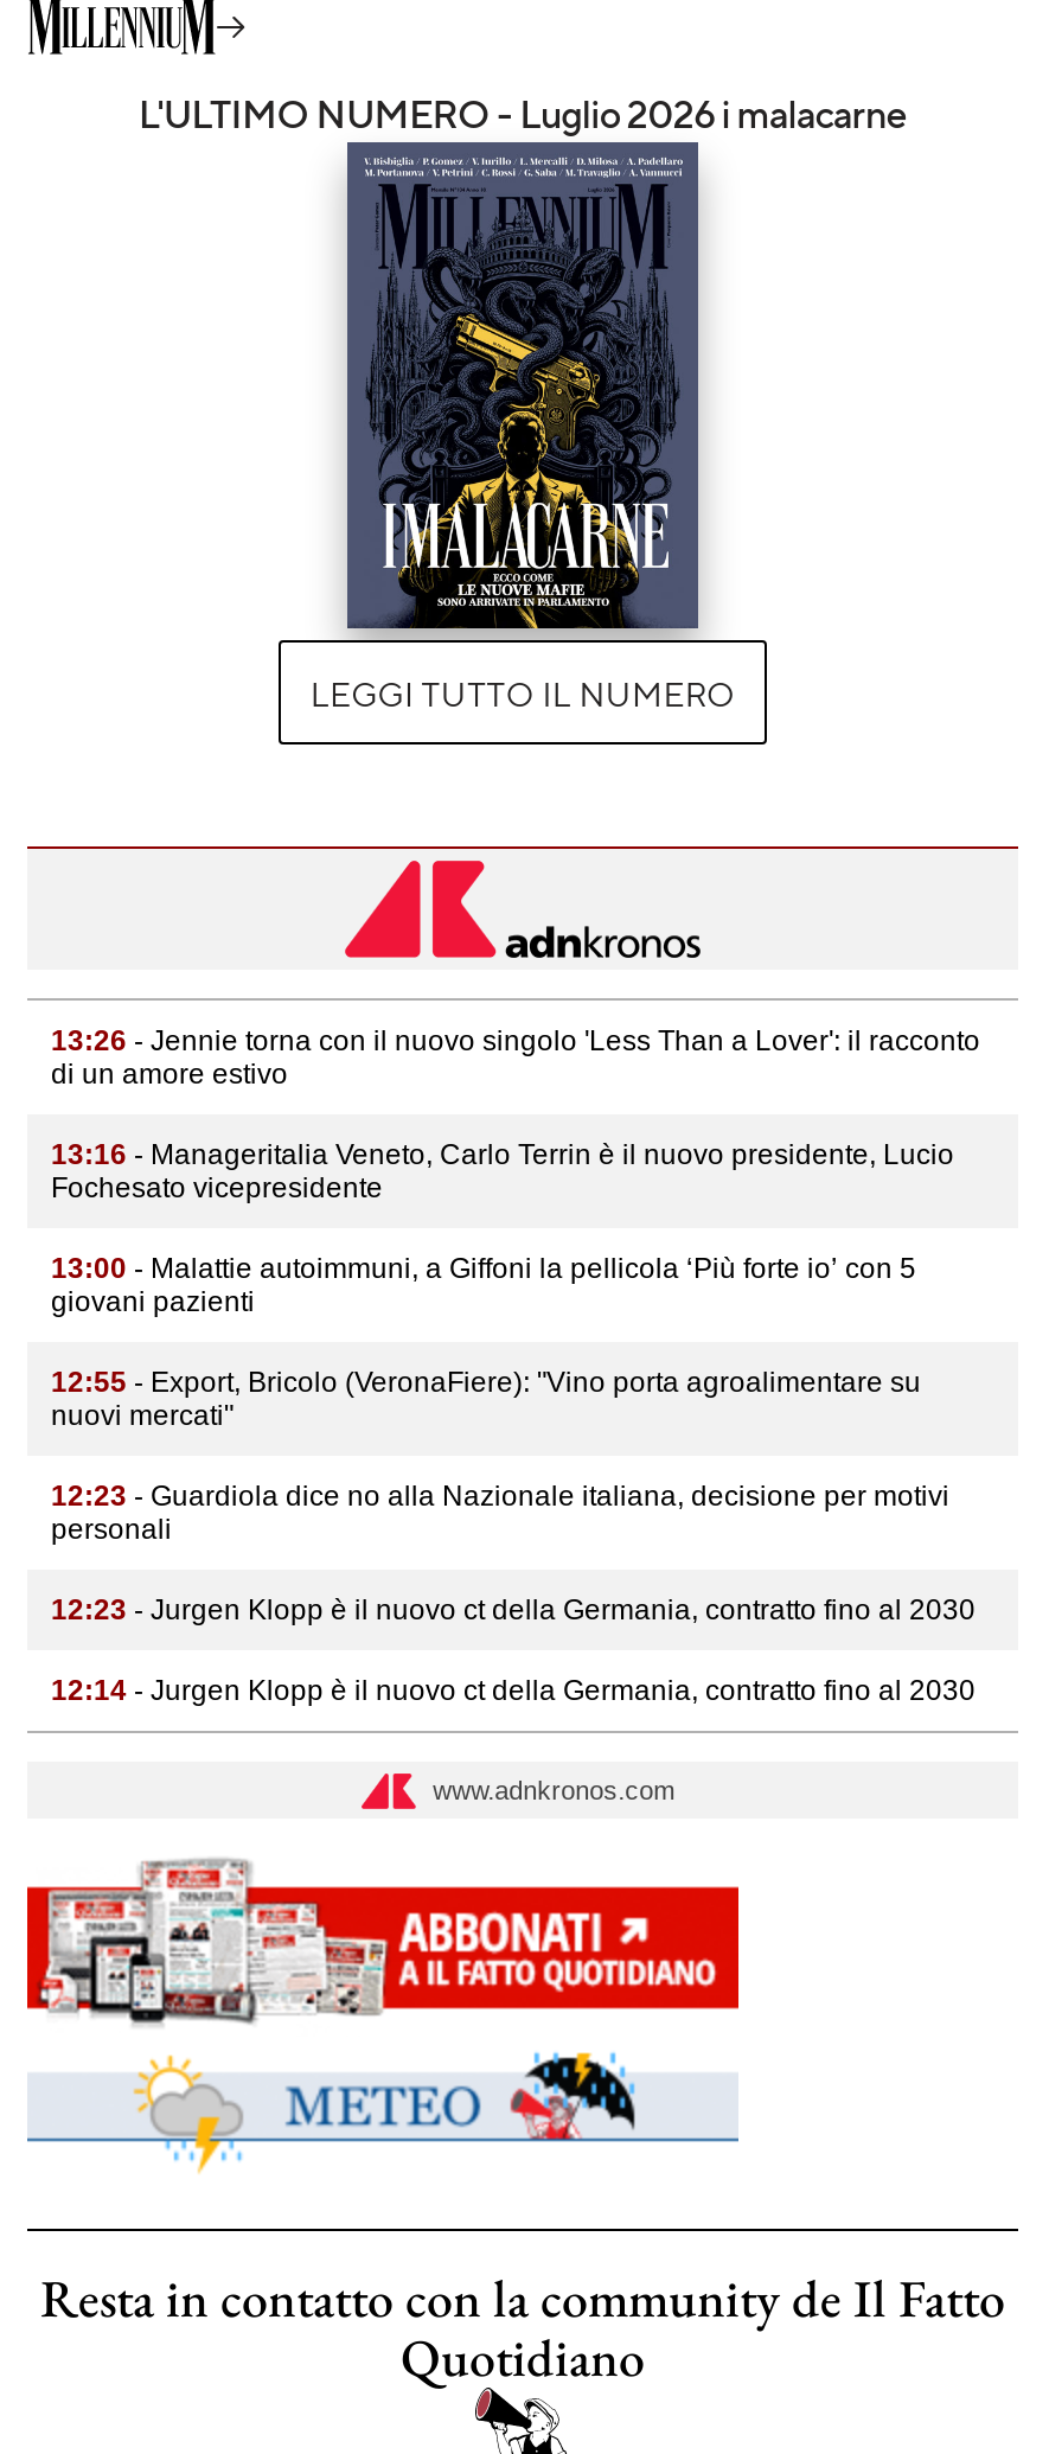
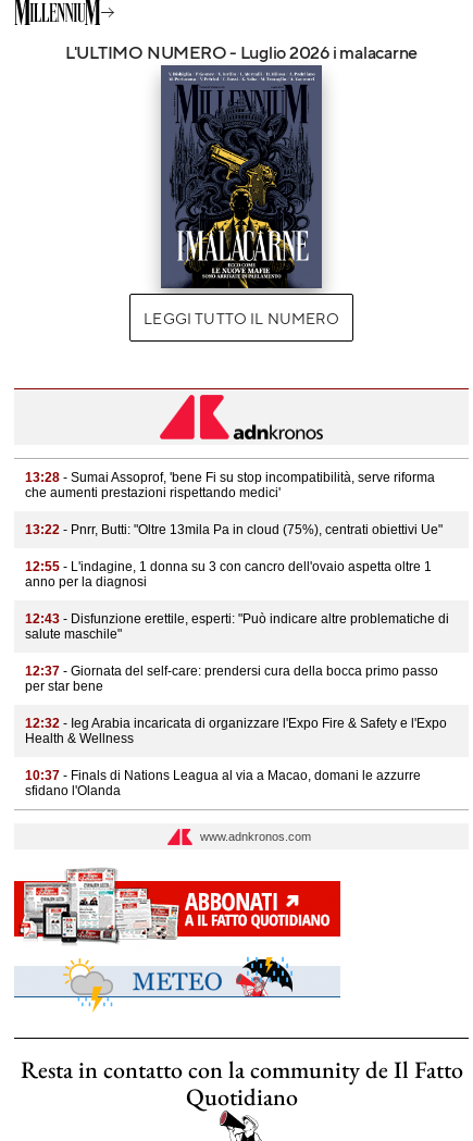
[51,1025,980,1091] 13:26 - Jennie torna con il nuovo singolo 'Less Than a Lover': il racconto | di un amore estivo -> [25,470,435,501] 13:28 - Sumai Assoprof, 'bene Fi su stop incompatibilità, serve riforma | che aumenti prestazioni rispettando medici'
[51,1139,954,1205] 13:16 - Manageritalia Veneto, Carlo Terrin è il nuovo presidente, Lucio | Fochesato vicepresidente -> [25,522,443,538] 13:22 - Pnrr, Butti: "Oltre 13mila Pa in cloud (75%), centrati obiettivi Ue"
[51,1253,916,1319] 13:00 - Malattie autoimmuni, a Giffoni la pellicola ‘Più forte io’ con 5 | giovani pazienti -> [25,559,432,590] 12:55 - L'indagine, 1 donna su 3 con cancro dell'ovaio aspetta oltre 1 | anno per la diagnosi
[51,1366,921,1433] 12:55 - Export, Bricolo (VeronaFiere): "Vino porta agroalimentare su | nuovi mercati" -> [25,612,449,642] 12:43 - Disfunzione erettile, esperti: "Può indicare altre problematiche di | salute maschile"
[51,1480,949,1547] 12:23 - Guardiola dice no alla Nazionale italiana, decisione per motivi | personali -> [25,664,438,694] 12:37 - Giornata del self-care: prendersi cura della bocca primo passo | per star bene
[51,1594,976,1627] 12:23 - Jurgen Klopp è il nuovo ct della Germania, contratto fino al 2030 -> [25,716,447,746] 12:32 - Ieg Arabia incaricata di organizzare l'Expo Fire & Safety e l'Expo | Health & Wellness
[51,1675,976,1708] 12:14 - Jurgen Klopp è il nuovo ct della Germania, contratto fino al 2030 -> [25,768,421,799] 10:37 - Finals di Nations Leagua al via a Macao, domani le azzurre | sfidano l'Olanda

